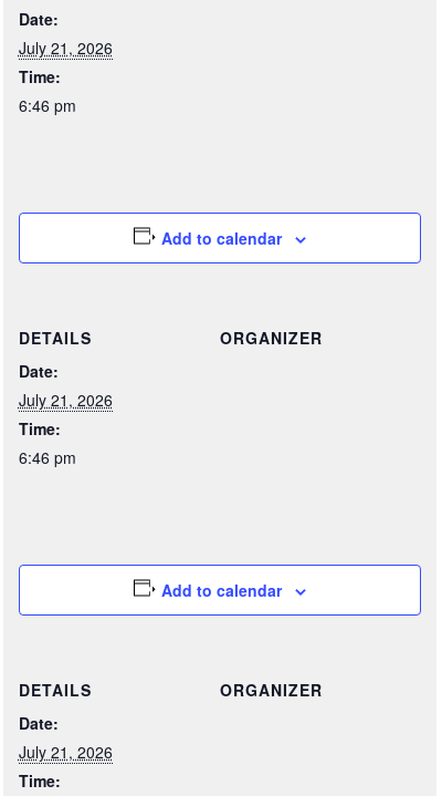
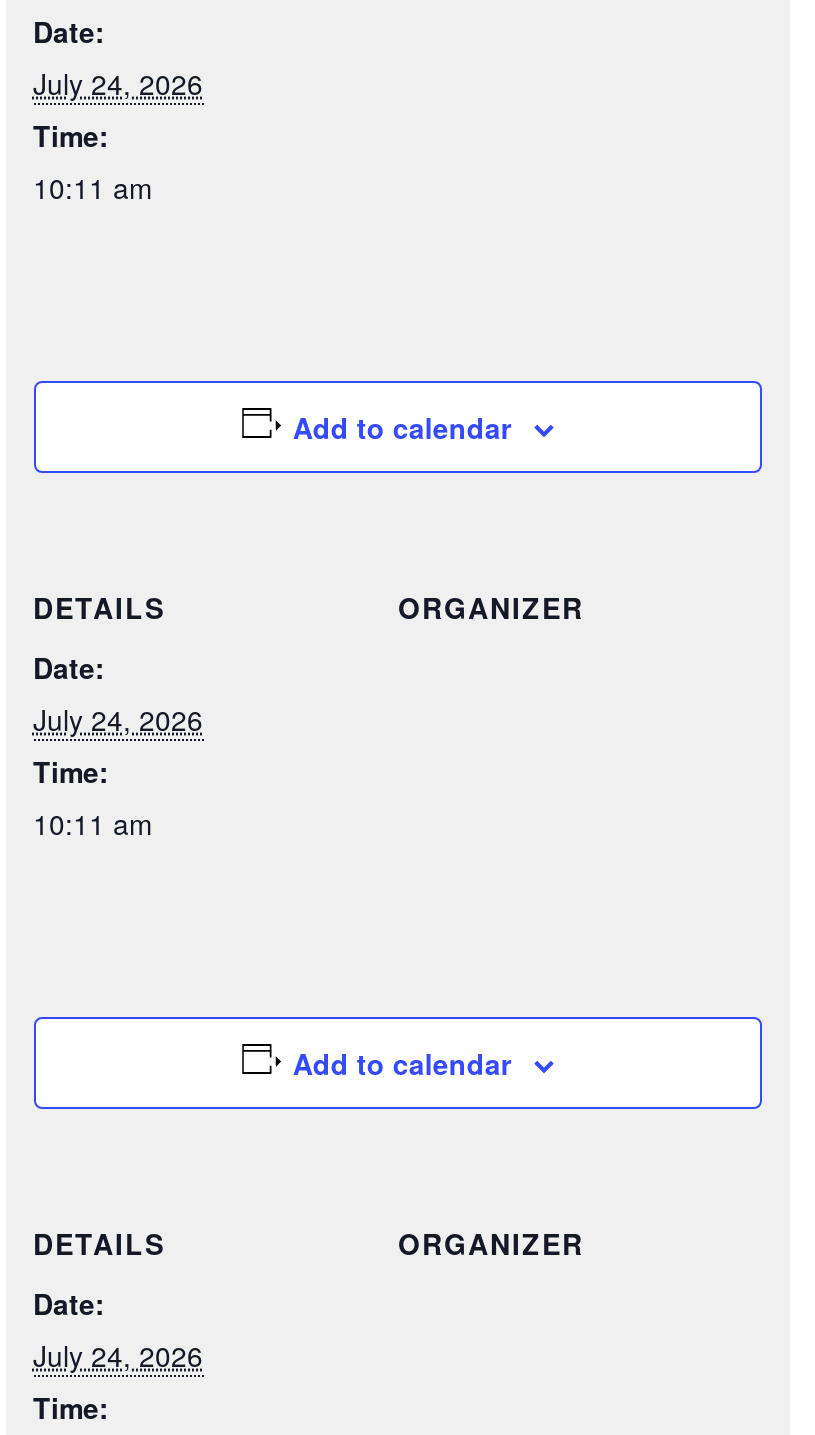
[18,37,112,59] July 21, 2026 -> [33,63,203,103] July 24, 2026
[18,94,76,116] 6:46 pm -> [33,167,153,207] 10:11 am
[18,389,112,411] July 21, 2026 -> [33,699,203,739] July 24, 2026
[18,446,76,468] 6:46 pm -> [33,803,153,843] 10:11 am
[18,741,112,763] July 21, 2026 -> [33,1335,203,1375] July 24, 2026

